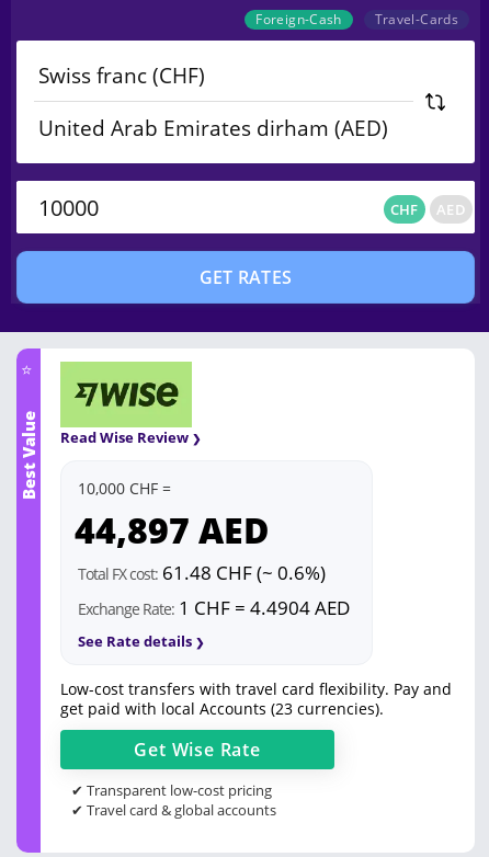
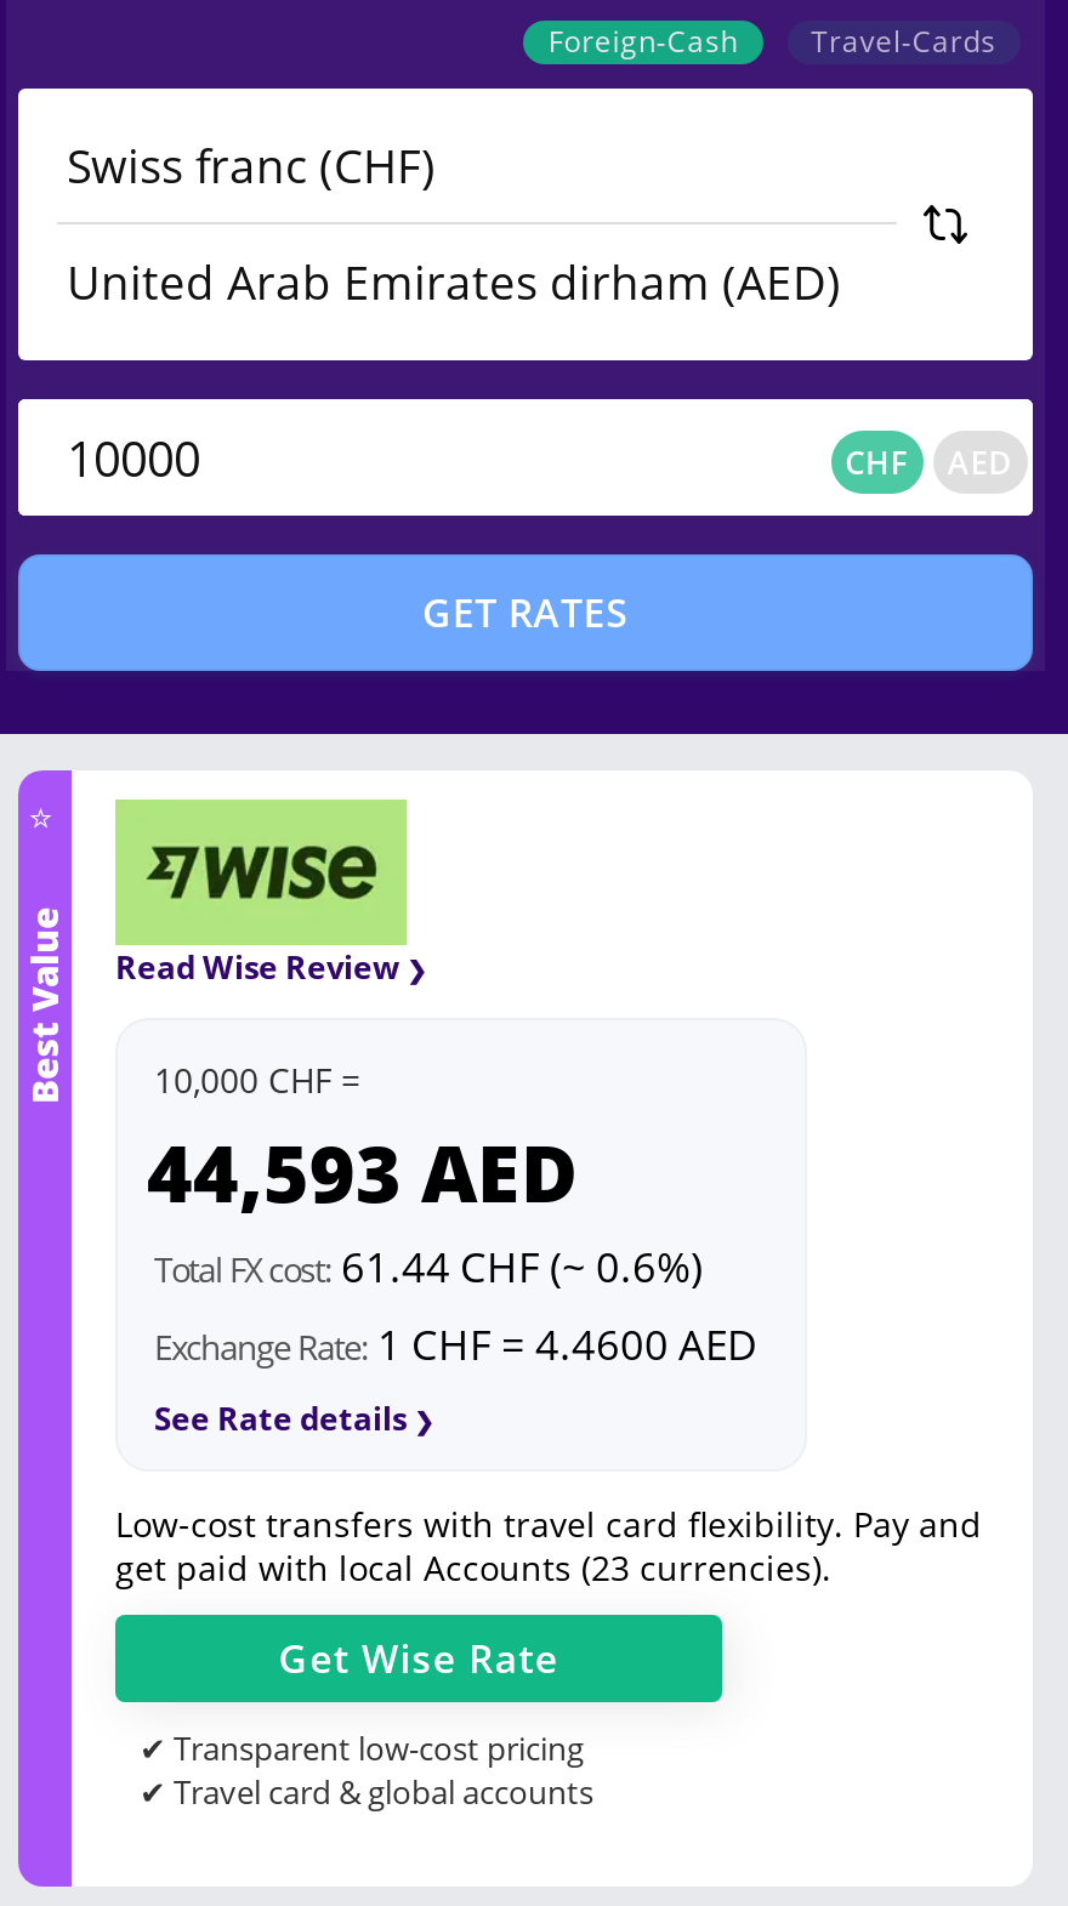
[75,506,269,553] 44,897 AED -> [147,1120,576,1224] 44,593 AED
[78,560,326,585] Total FX cost: 61.48 CHF (~ 0.6%) -> [154,1239,703,1295] Total FX cost: 61.44 CHF (~ 0.6%)
[78,595,350,621] Exchange Rate: 1 CHF = 4.4904 AED -> [154,1317,756,1373] Exchange Rate: 1 CHF = 4.4600 AED

